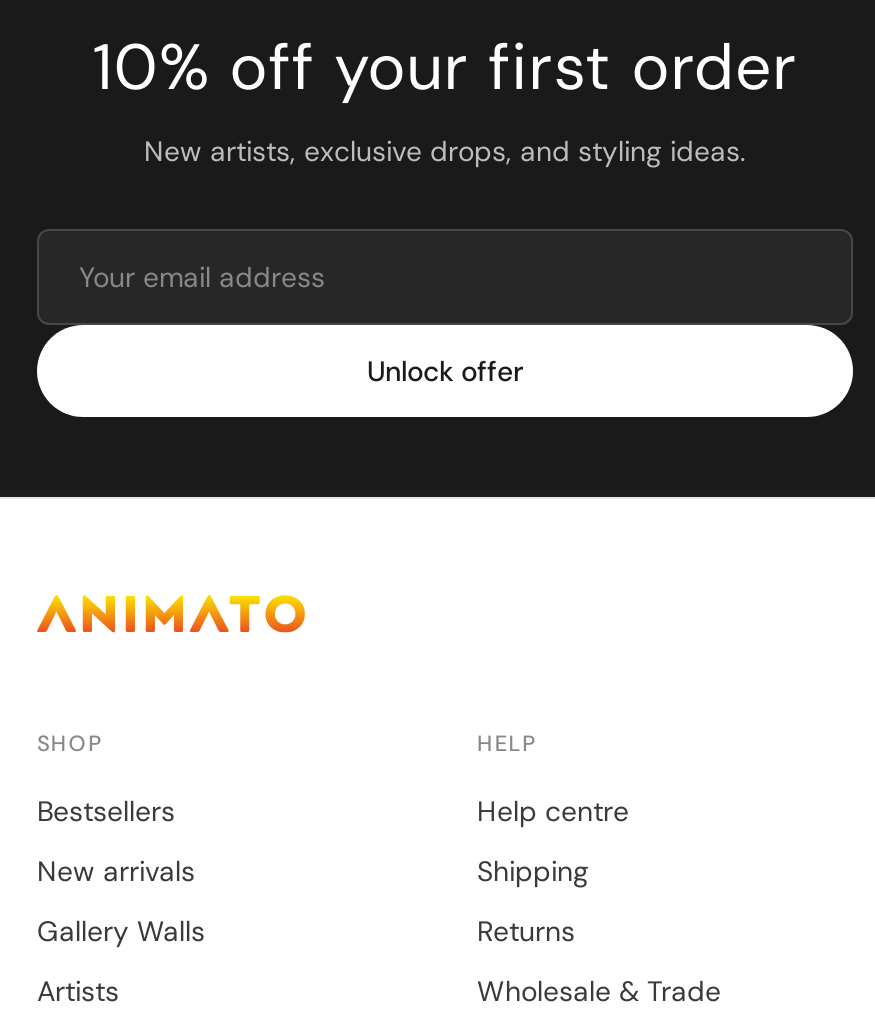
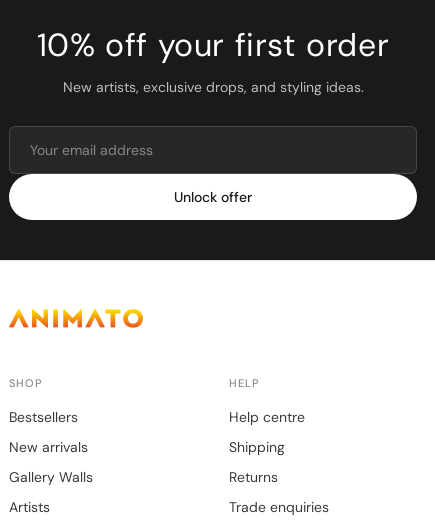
[477,973,721,1009] Wholesale & Trade -> [229,498,329,516] Trade enquiries

